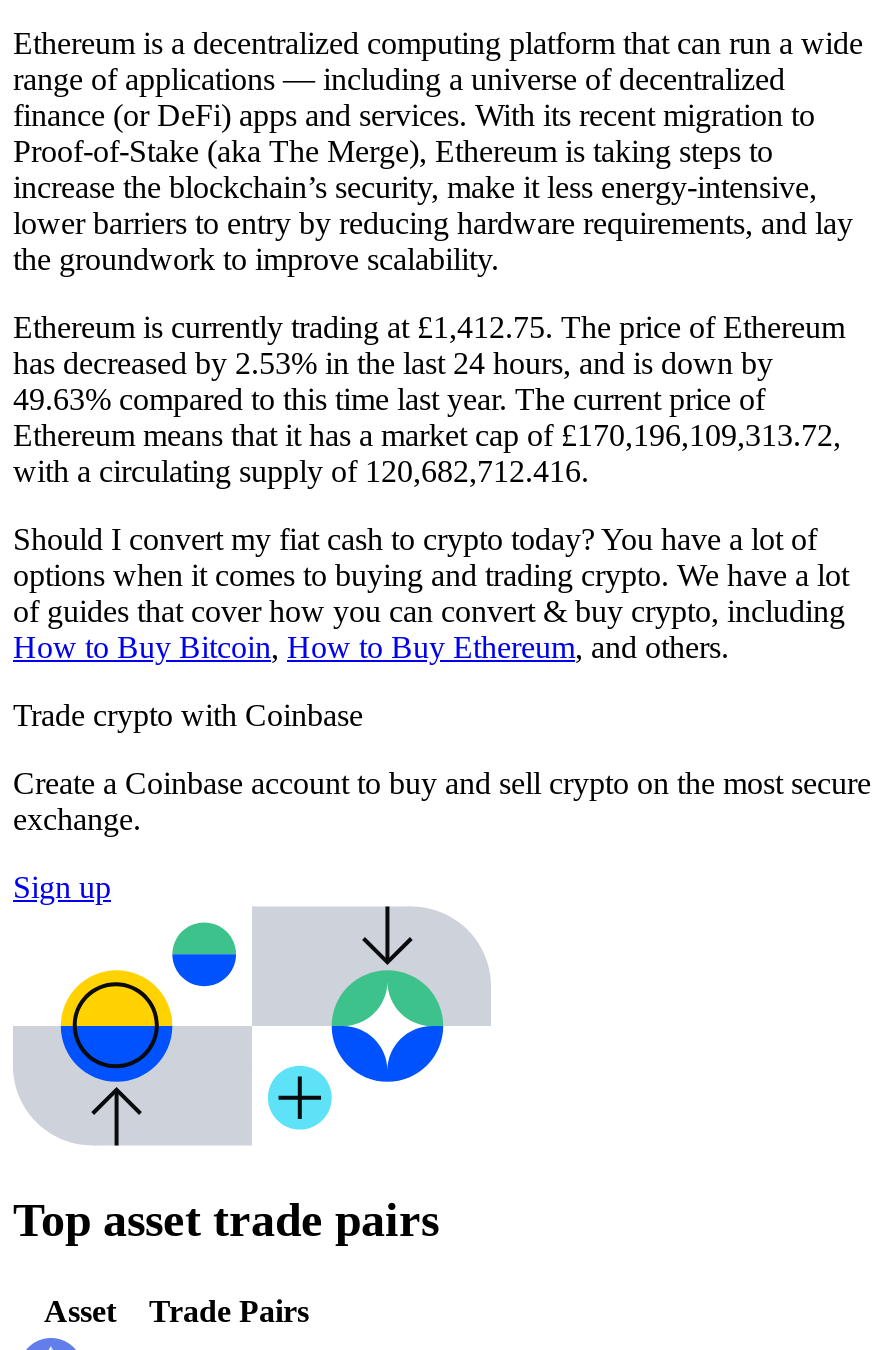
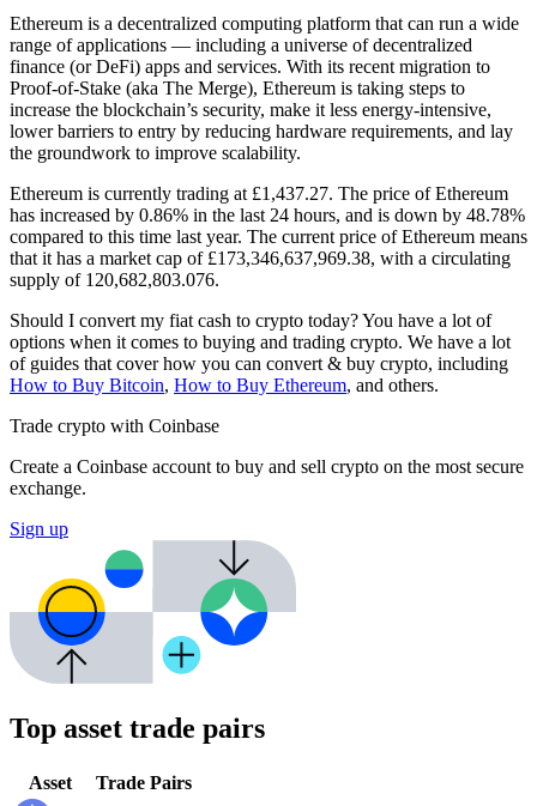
[13,310,845,488] Ethereum is currently trading at £1,412.75. The price of Ethereum | has decreased by 2.53% in the last 24 hours, and is down by | 49.63% compared to this time last year. The current price of | Ethereum means that it has a market cap of £170,196,109,313.72, | with a circulating supply of 120,682,712.416. -> [10,183,527,290] Ethereum is currently trading at £1,437.27. The price of Ethereum | has increased by 0.86% in the last 24 hours, and is down by 48.78% | compared to this time last year. The current price of Ethereum means | that it has a market cap of £173,346,637,969.38, with a circulating | supply of 120,682,803.076.

